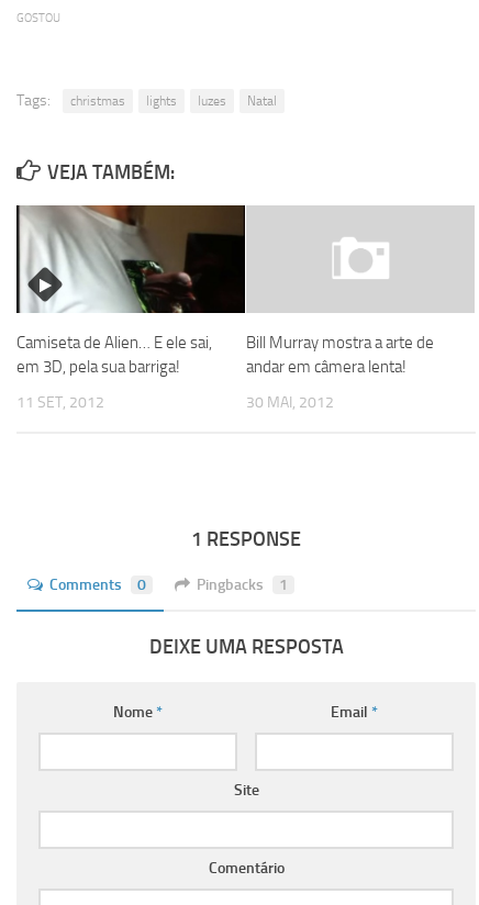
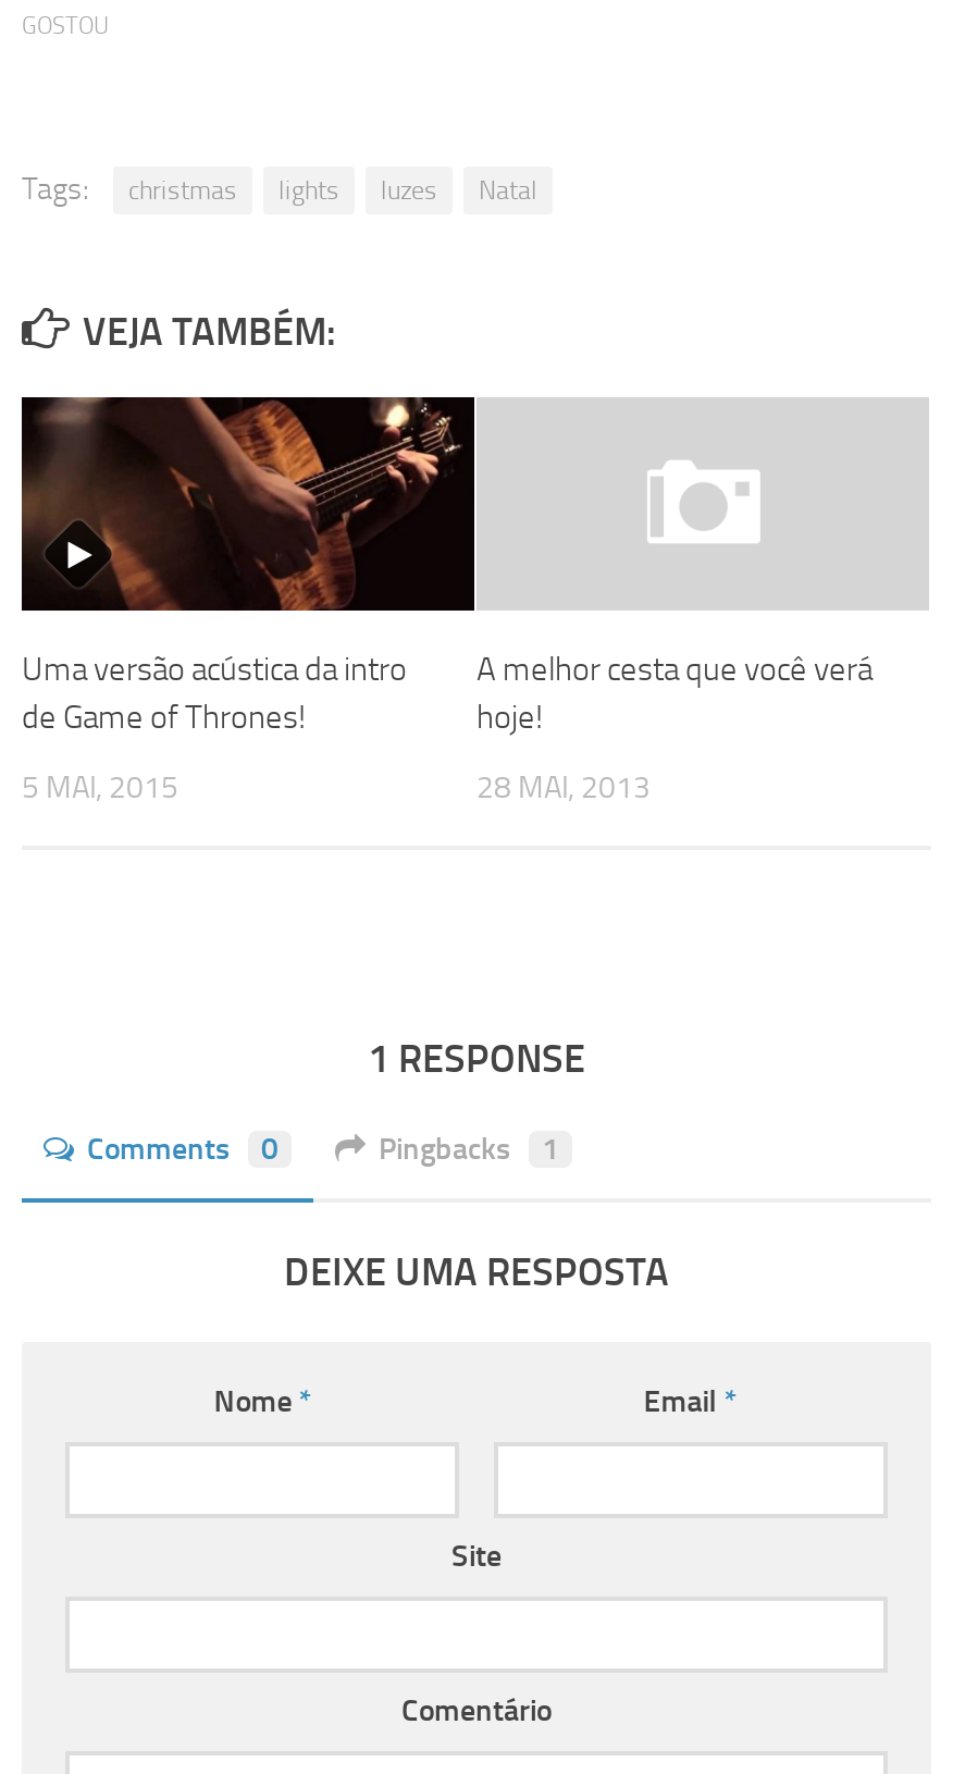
[16,204,242,377] [image] | Camiseta de Alien… E ele sai, | em 3D, pela sua barriga! -> [22,395,470,737] [image] | Uma versão acústica da intro | de Game of Thrones!
[246,333,434,377] Bill Murray mostra a arte de | andar em câmera lenta! -> [477,650,872,737] A melhor cesta que você verá | hoje!
[16,393,104,412] 11 SET, 2012 -> [22,769,178,806] 5 MAI, 2015
[246,393,334,412] 30 MAI, 2012 -> [477,769,651,806] 28 MAI, 2013

